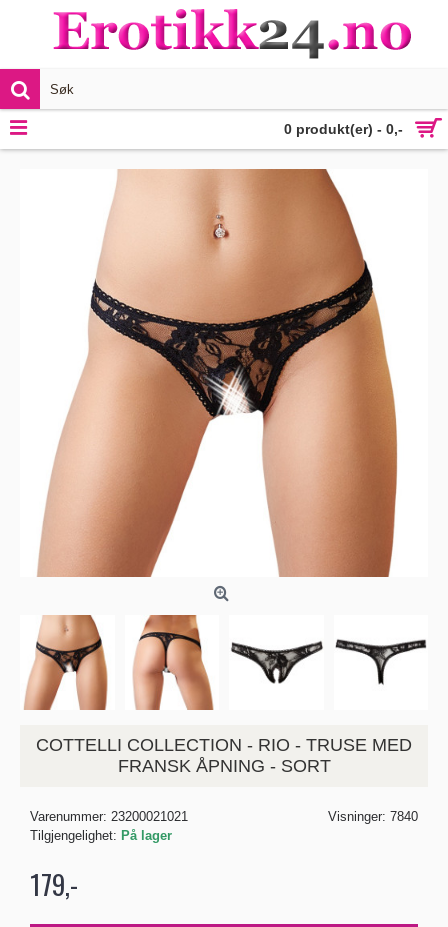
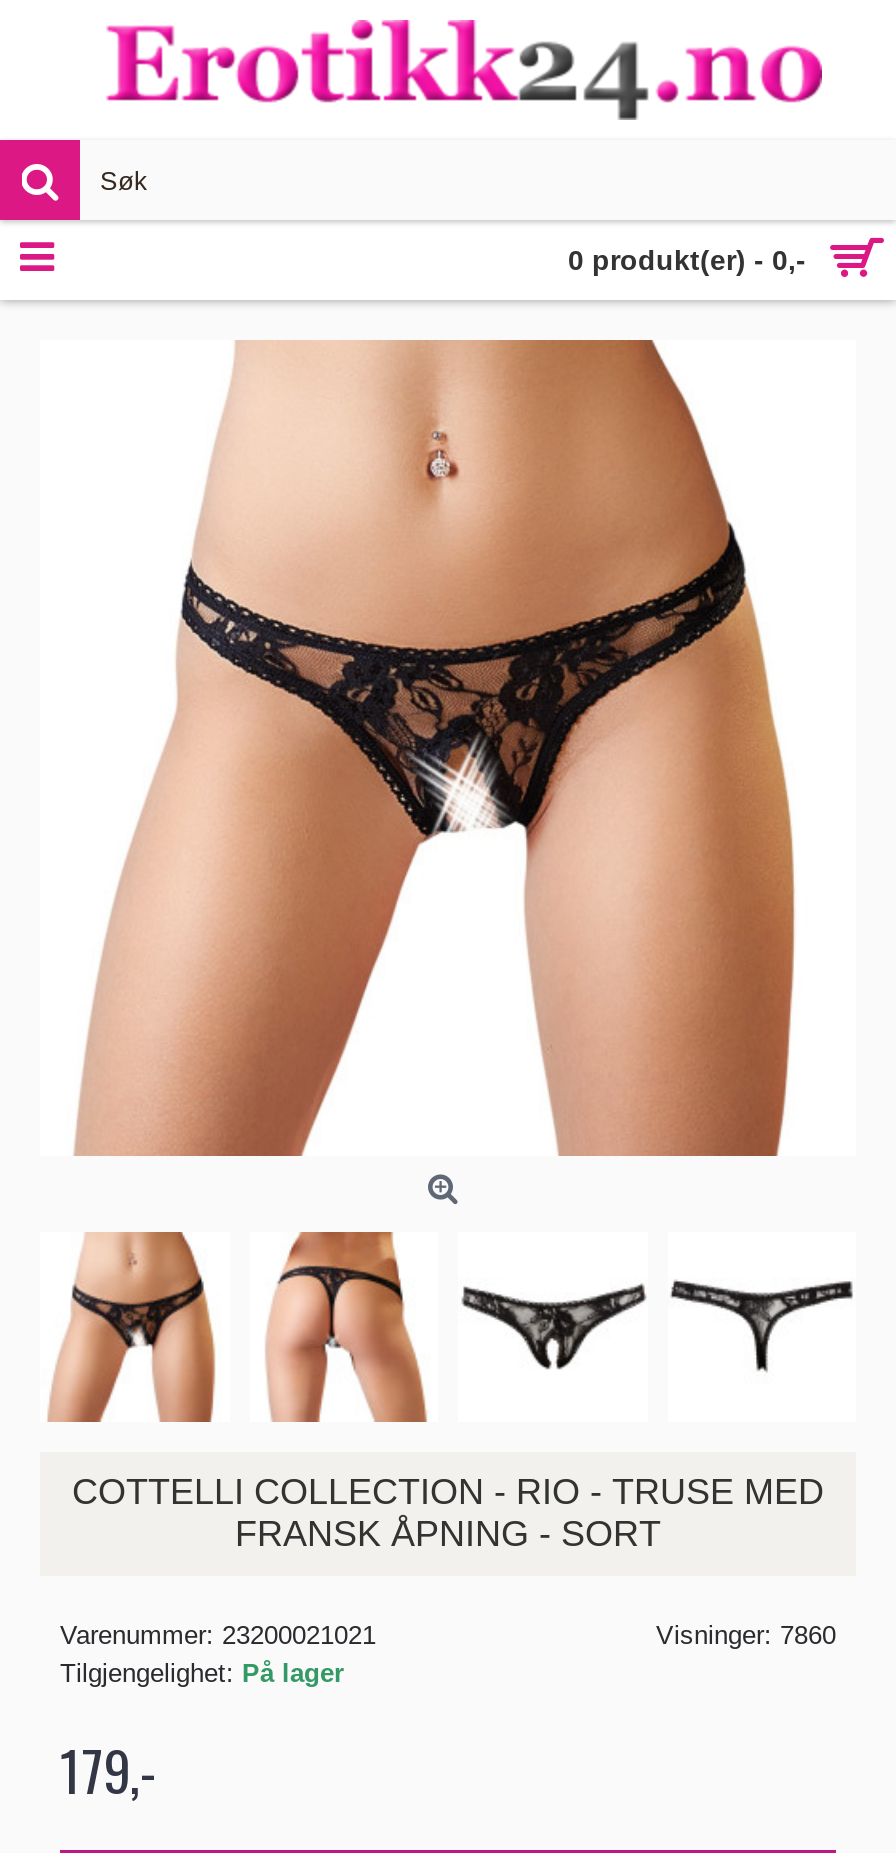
[328,808,418,823] Visninger: 7840 -> [656,1619,836,1649] Visninger: 7860

